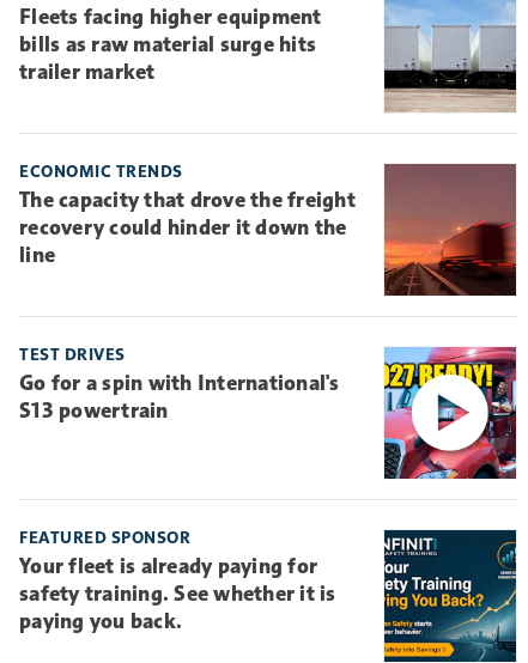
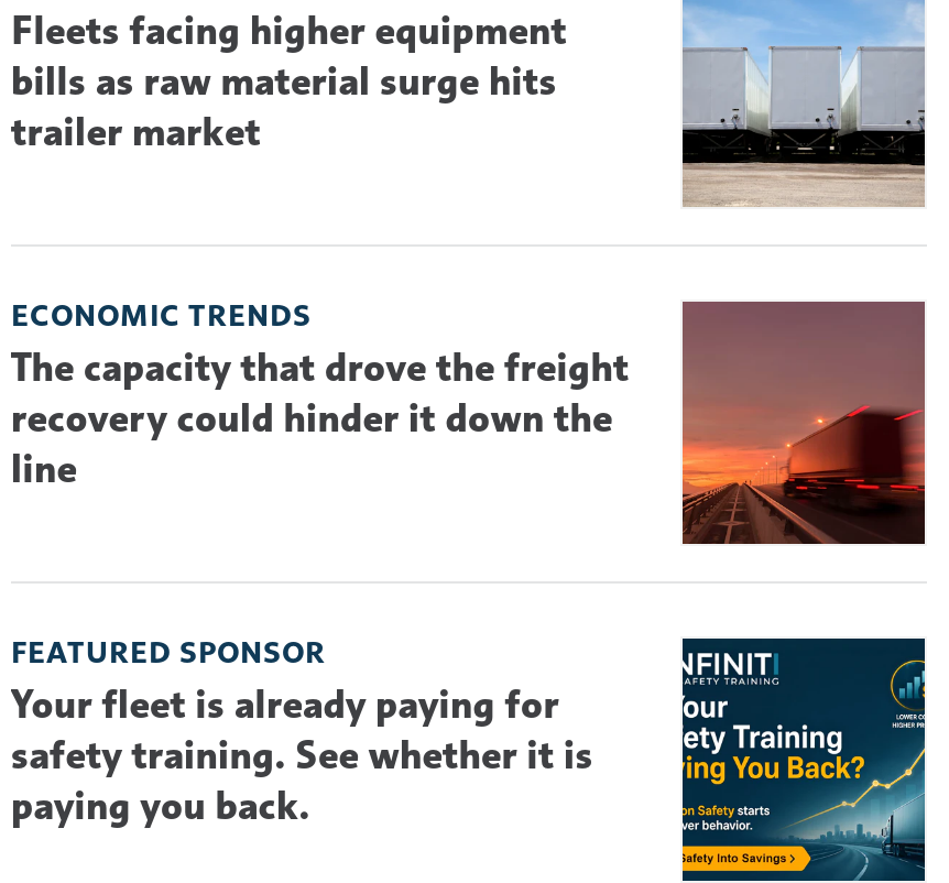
[19,343,517,480] [image] | TEST DRIVES | Go for a spin with International's | S13 powertrain -> none

